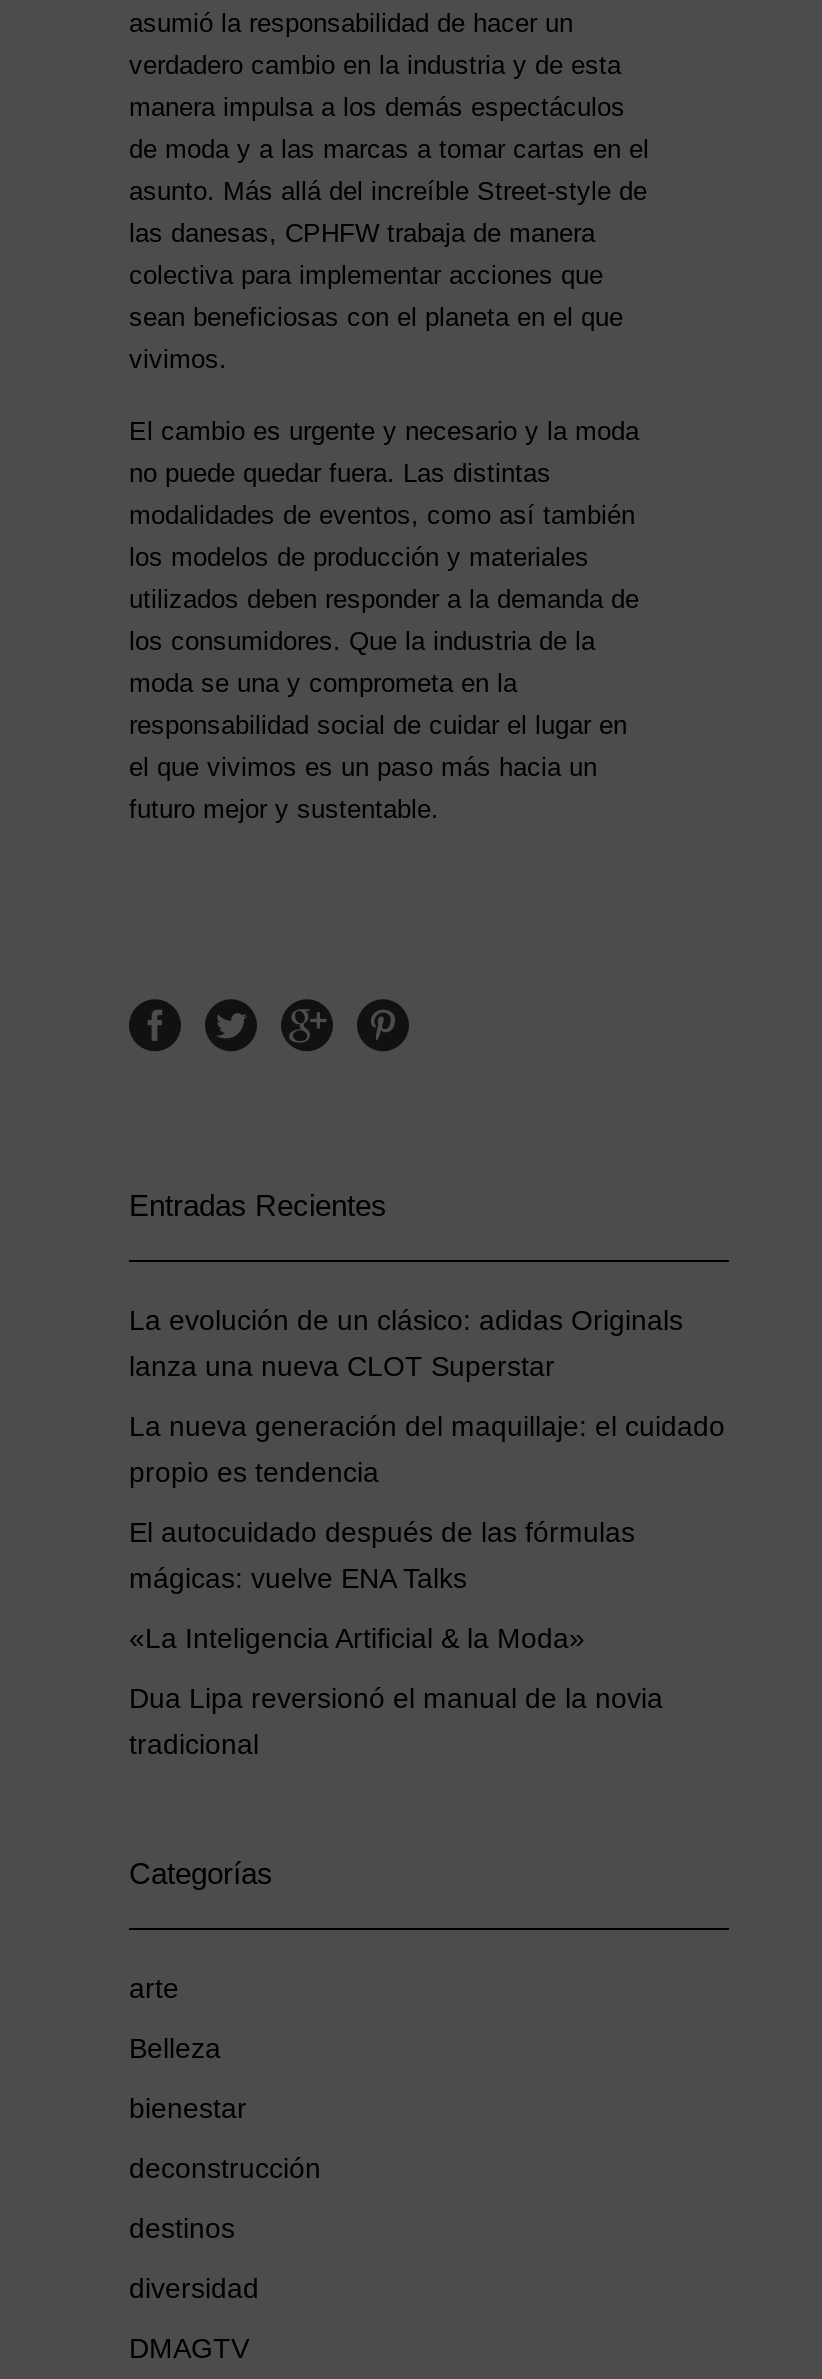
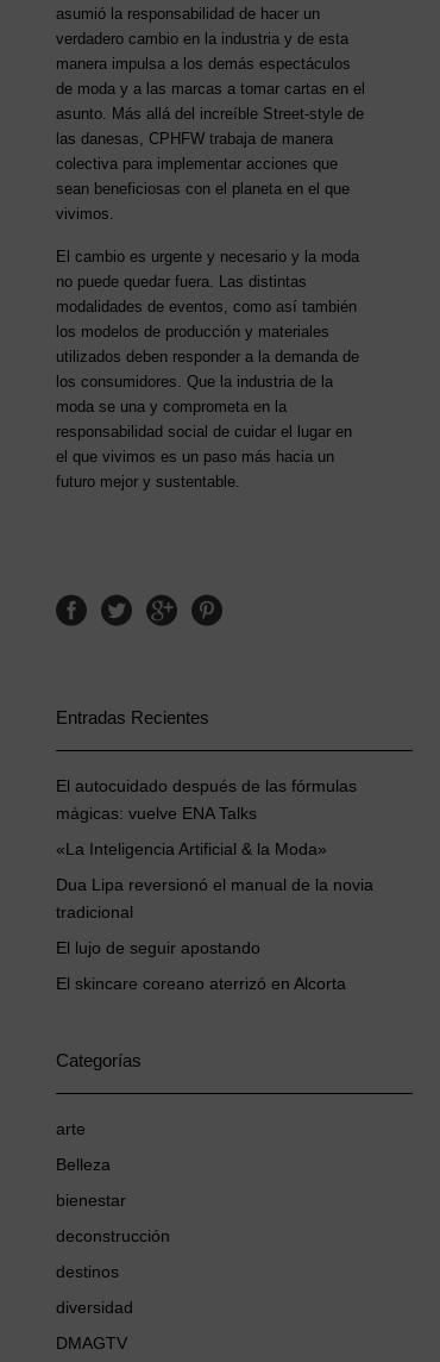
[129,1304,725,1488] La evolución de un clásico: adidas Originals | lanza una nueva CLOT Superstar | La nueva generación del maquillaje: el cuidado | propio es tendencia -> none
moved [129,1516,663,1760] -> [56,776,373,921]: El autocuidado después de las fórmulas | mágicas: vuelve ENA Talks | «La Inteligencia Artificial & la Moda» | Dua Lipa reversionó el manual de la novia | tradicional
none -> [56,938,346,993] El lujo de seguir apostando | El skincare coreano aterrizó en Alcorta

